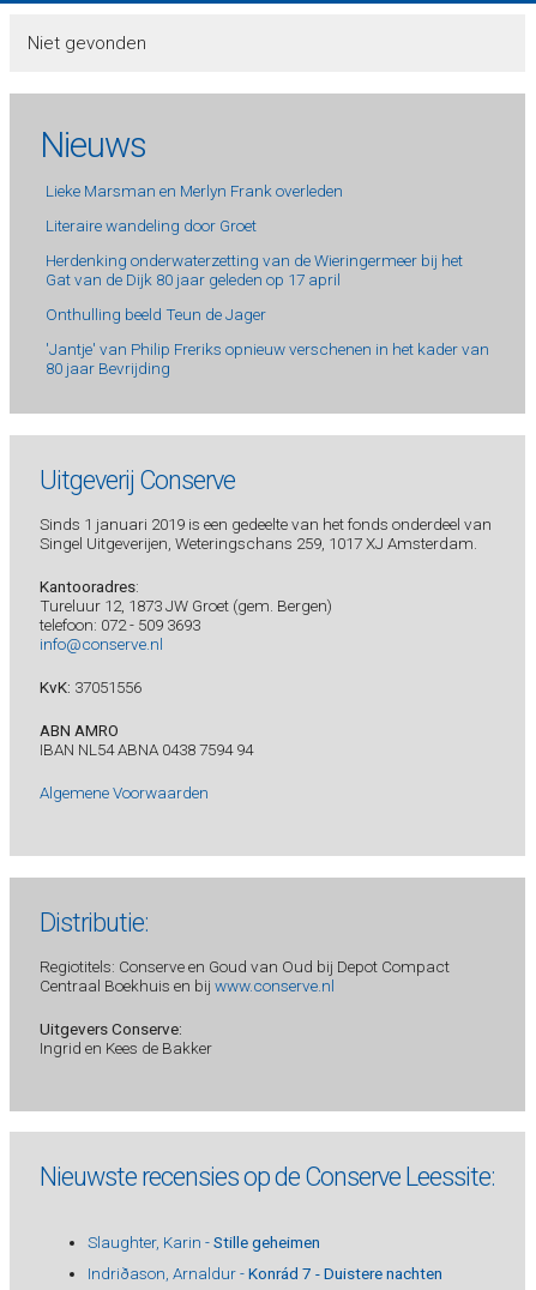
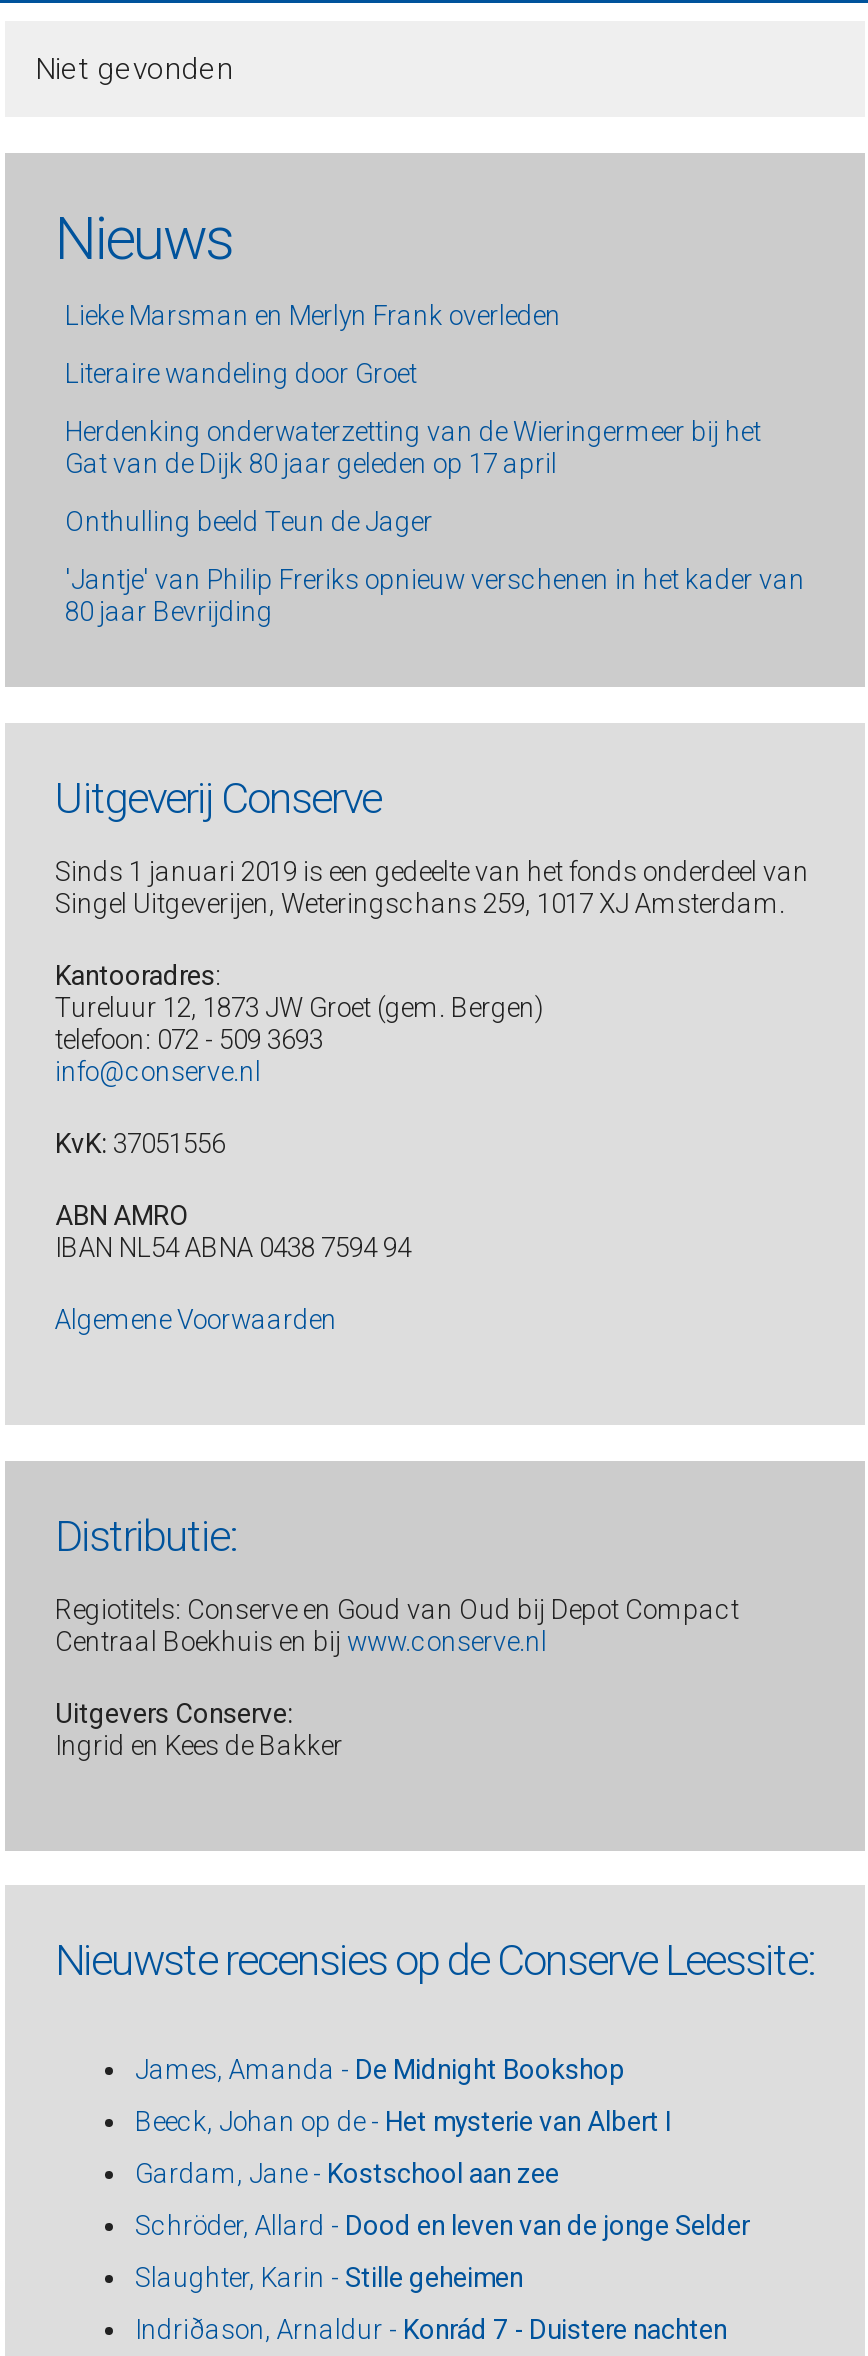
none -> [135,2053,749,2241] James, Amanda - De Midnight Bookshop | Beeck, Johan op de - Het mysterie van Albert I | Gardam, Jane - Kostschool aan zee | Schröder, Allard - Dood en leven van de jonge Selder

